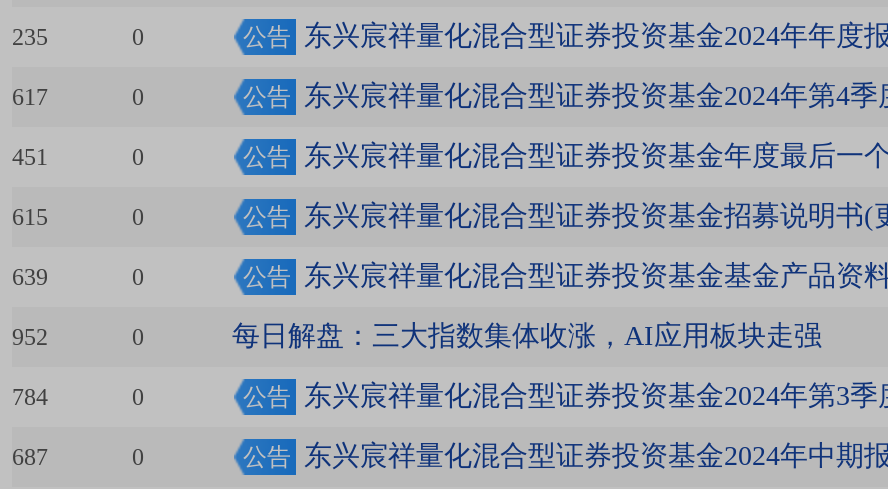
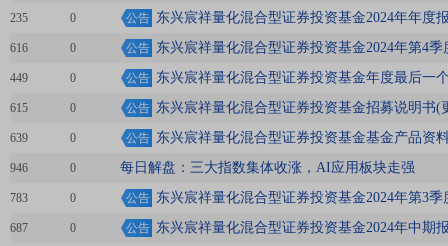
[12,83,48,111] 617 -> [10,41,28,55] 616
[12,143,48,171] 451 -> [10,71,28,85] 449
[12,323,48,351] 952 -> [10,161,28,175] 946
[12,383,48,411] 784 -> [10,191,28,205] 783

